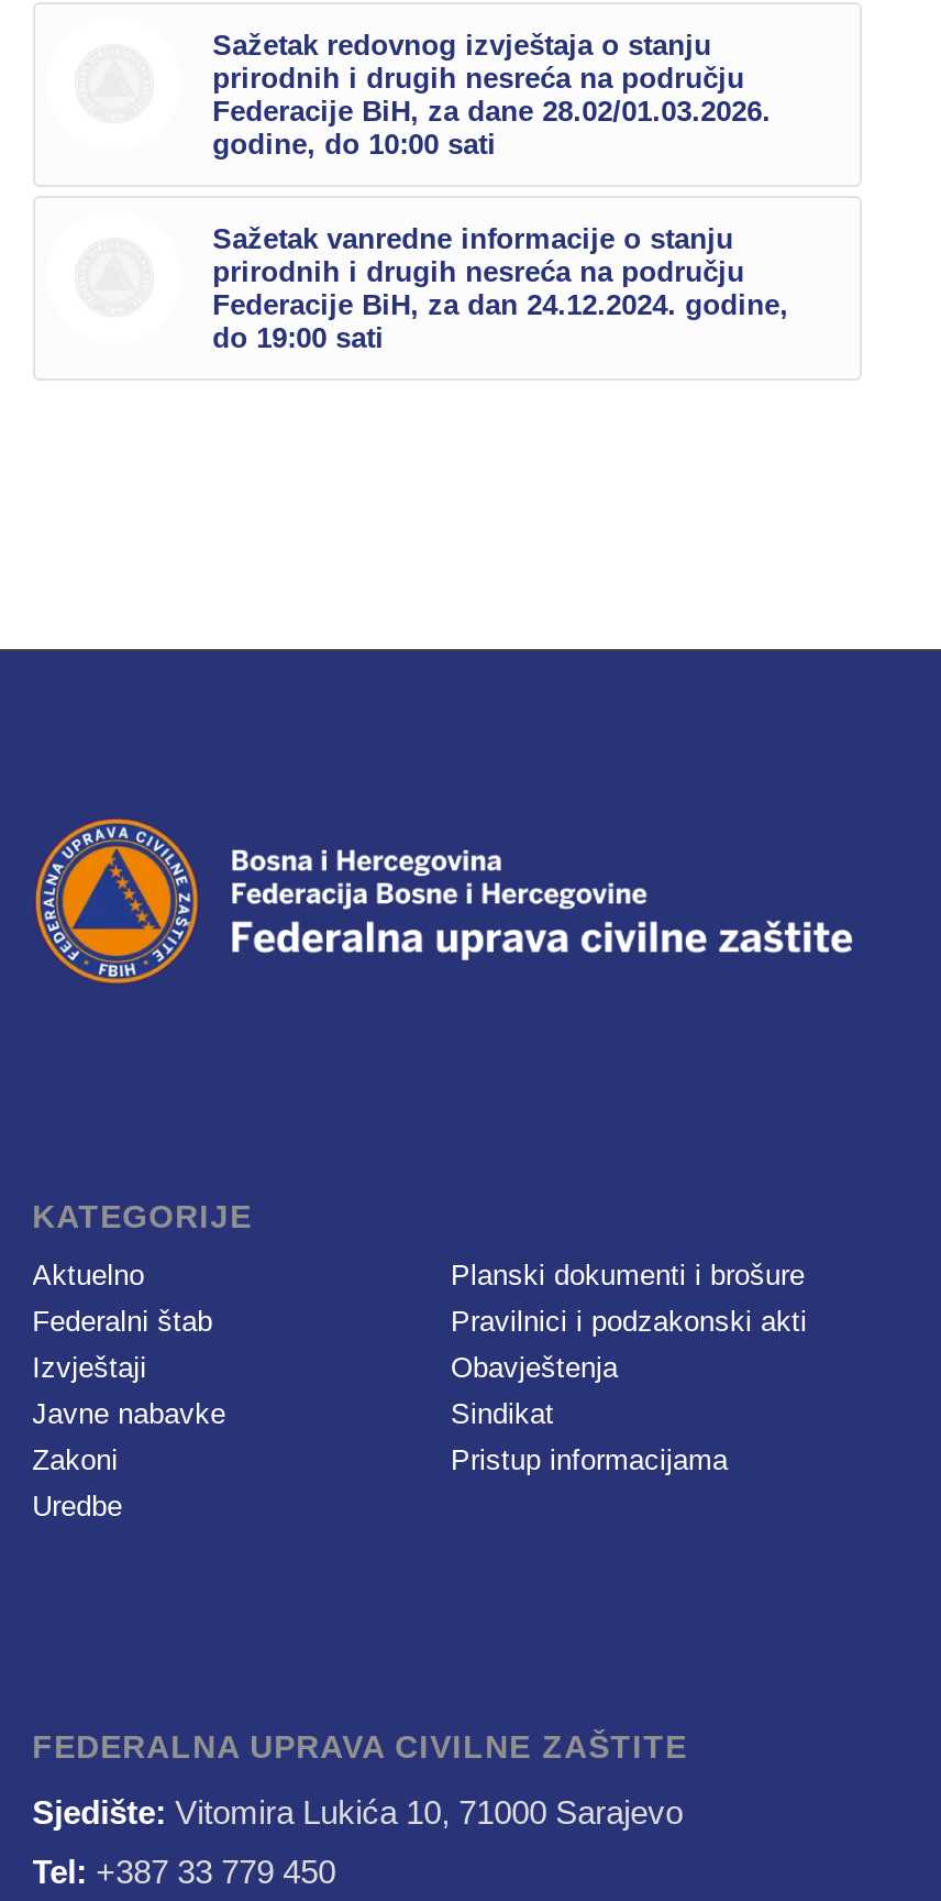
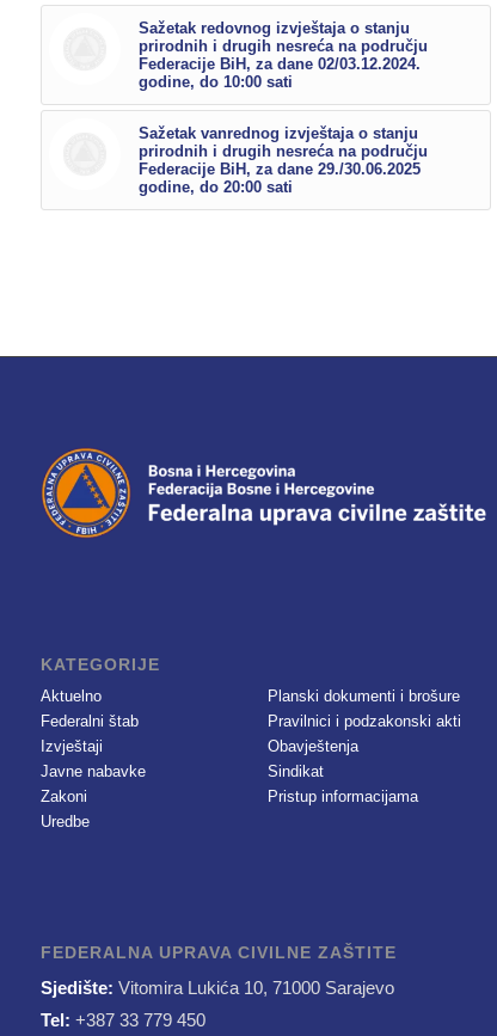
[212,96,771,129] Federacije BiH, za dane 28.02/01.03.2026. -> [138,56,420,73] Federacije BiH, za dane 02/03.12.2024.
[212,223,733,256] Sažetak vanredne informacije o stanju -> [138,125,418,143] Sažetak vanrednog izvještaja o stanju
[212,289,788,355] Federacije BiH, za dan 24.12.2024. godine, | do 19:00 sati -> [138,161,420,197] Federacije BiH, za dane 29./30.06.2025 | godine, do 20:00 sati

